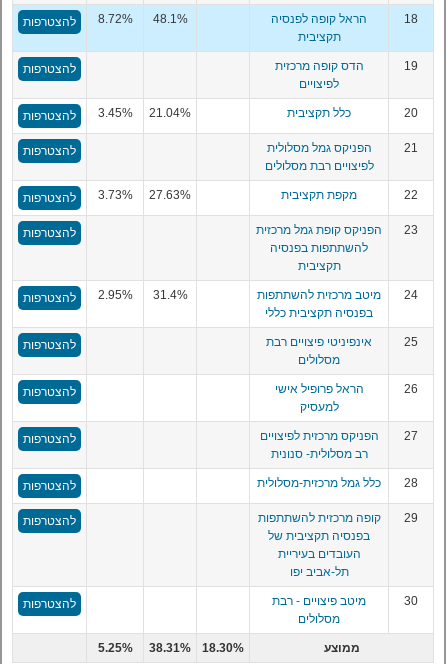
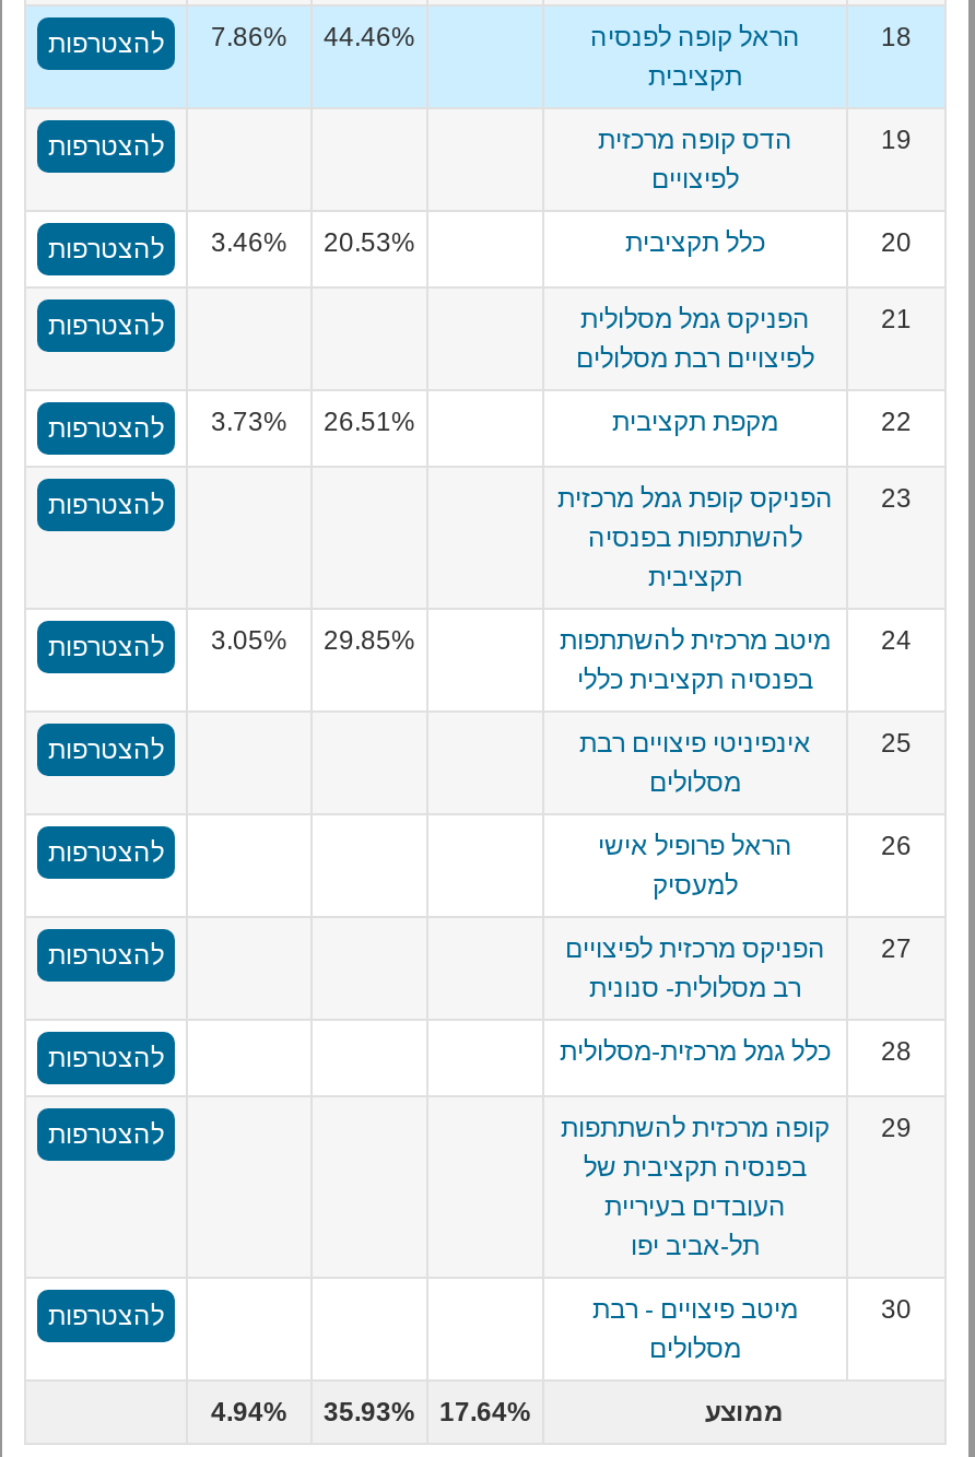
[97,12,132,26] 8.72% -> [211,21,287,52] 7.86%
[152,12,187,26] 48.1% -> [324,21,415,52] 44.46%
[97,106,132,120] 3.45% -> [211,227,287,257] 3.46%
[149,106,191,120] 21.04% -> [324,227,415,257] 20.53%
[23,188,191,205] 27.63% 3.73% להצטרפות -> [48,406,415,443] 26.51% 3.73% להצטרפות
[97,288,132,302] 2.95% -> [211,625,287,655] 3.05%
[152,288,187,302] 31.4% -> [324,625,415,655] 29.85%
[97,641,132,655] 5.25% -> [211,1396,287,1427] 4.94%
[149,641,191,655] 38.31% -> [324,1396,415,1427] 35.93%
[202,641,244,655] 18.30% -> [439,1396,531,1427] 17.64%

